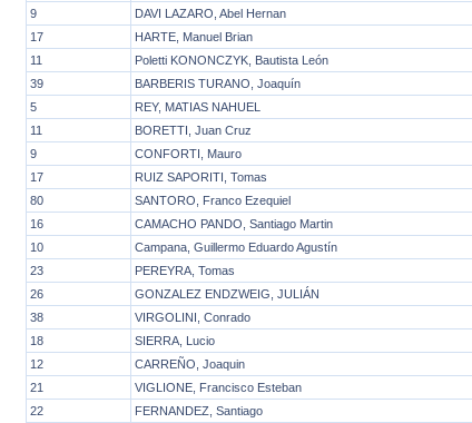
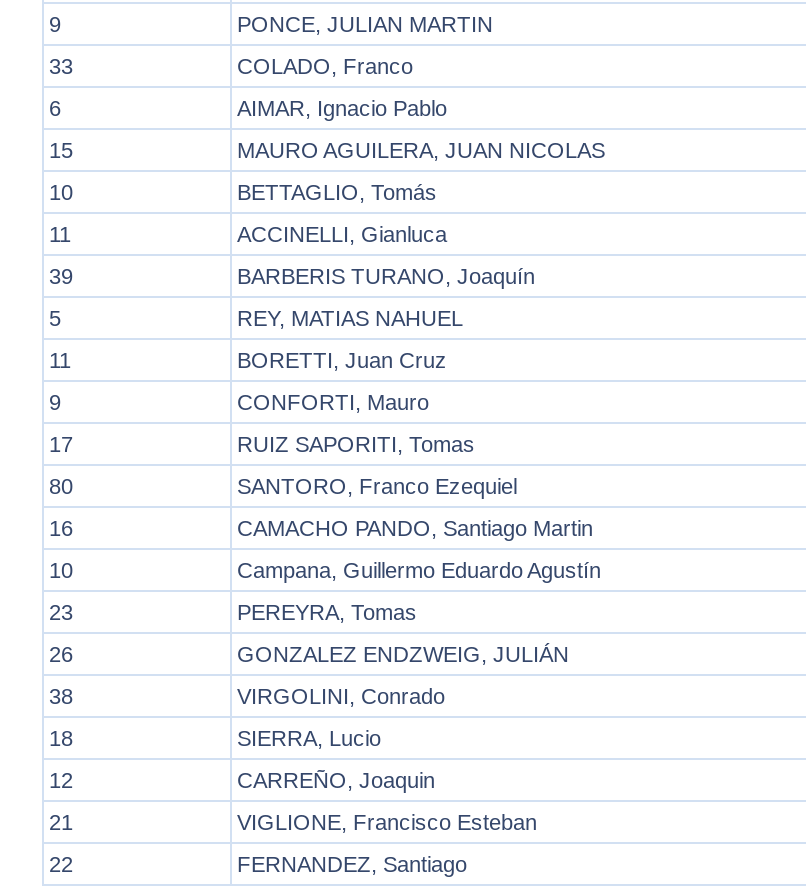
[29,7,289,43] DAVI LAZARO, Abel Hernan | 17 | HARTE, Manuel Brian -> [49,12,611,204] PONCE, JULIAN MARTIN | 33 | COLADO, Franco | 6 | AIMAR, Ignacio Pablo | 15 | MAURO AGUILERA, JUAN NICOLAS | 10 | BETTAGLIO, Tomás
[134,53,331,67] Poletti KONONCZYK, Bautista León -> [237,222,453,246] ACCINELLI, Gianluca

